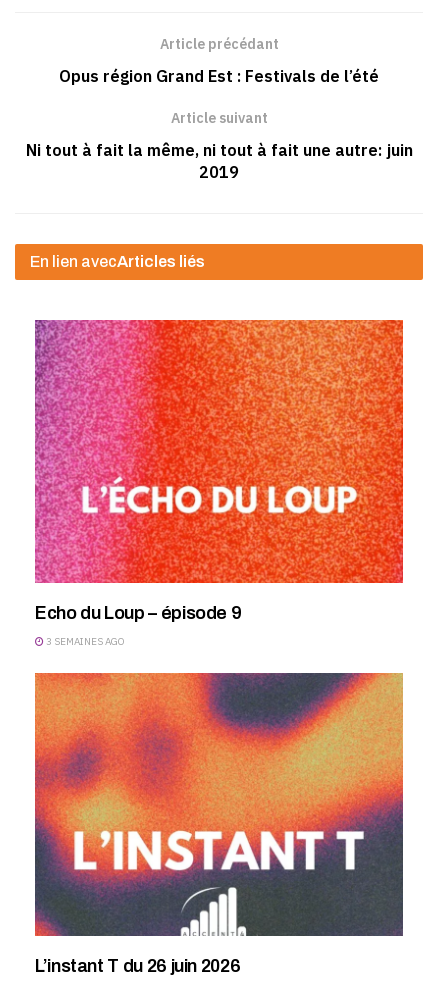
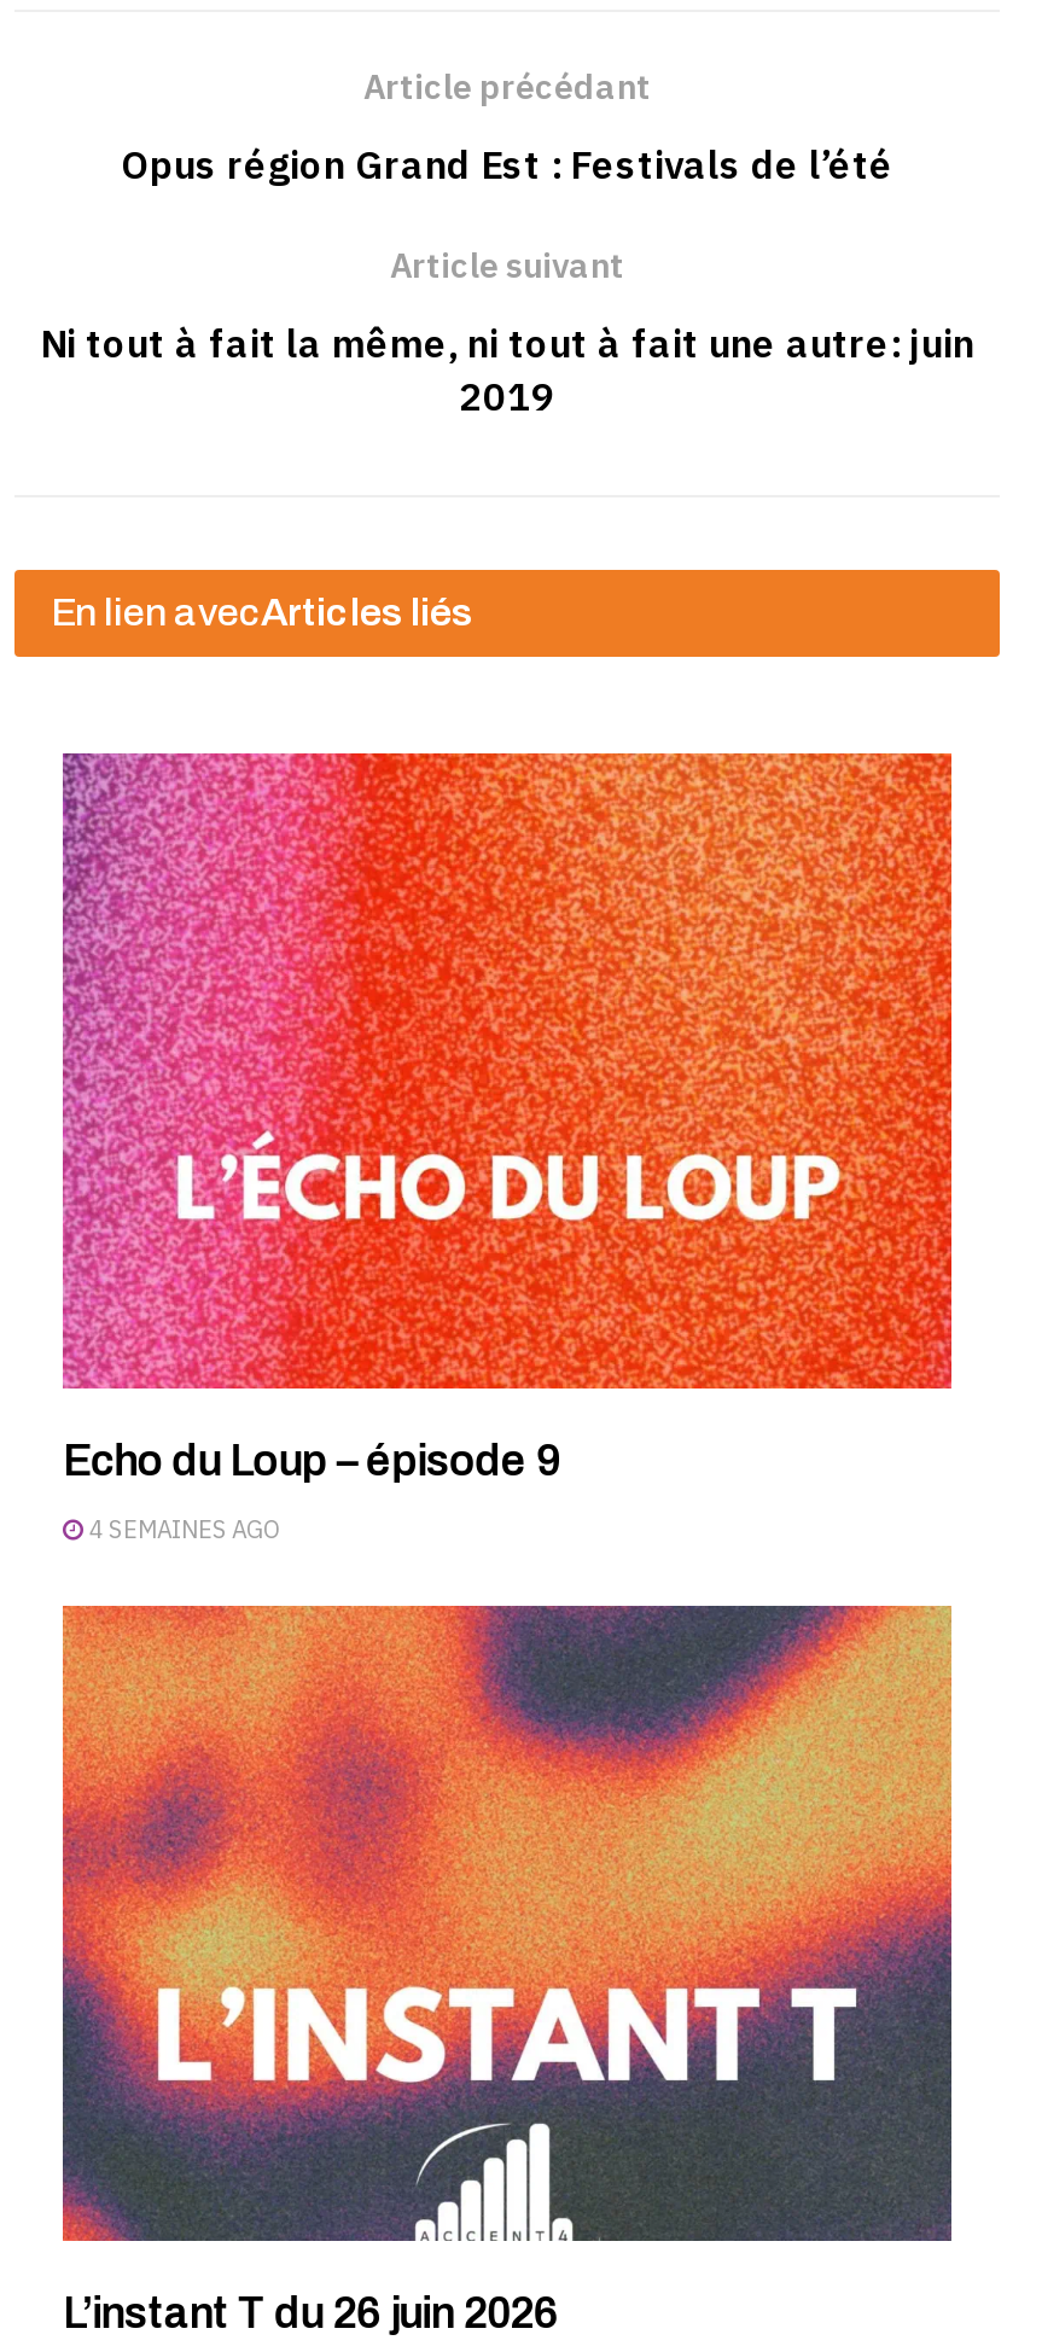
[44,635,125,648] 3 SEMAINES AGO -> [85,1514,280,1546] 4 SEMAINES AGO

